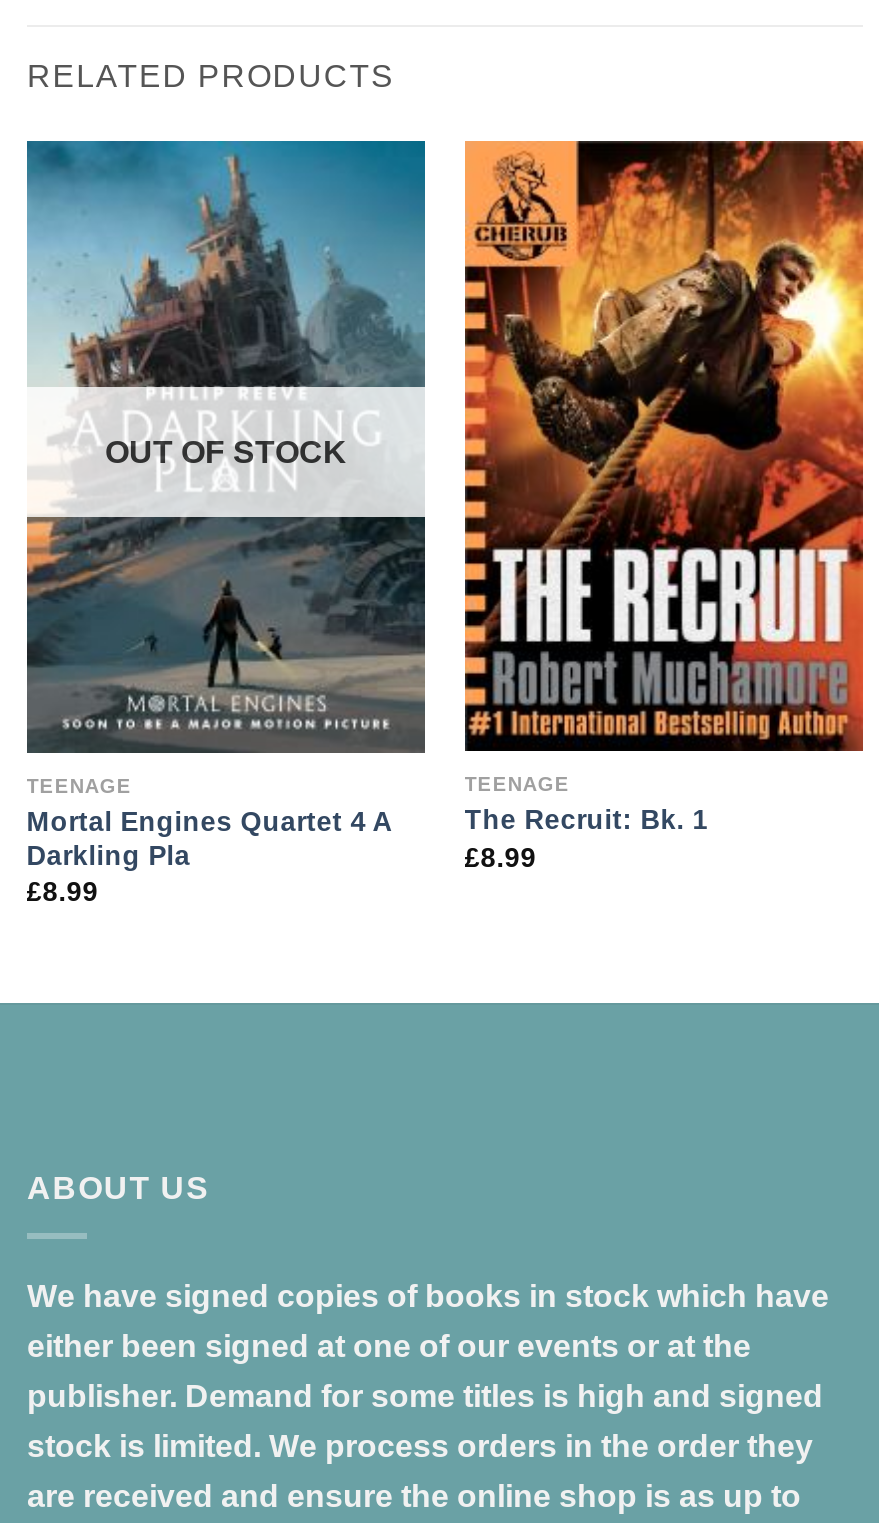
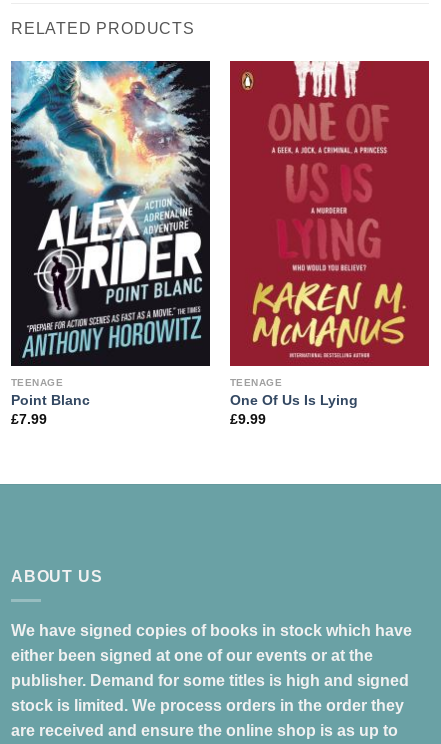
[25,139,427,907] [image] | Mortal Engines Quartet 4 A | Darkling Pla | £8.99 -> [10,60,211,427] [image] | Point Blanc | £7.99
[463,139,865,872] [image] | The Recruit: Bk. 1 | £8.99 -> [229,60,430,427] [image] | One Of Us Is Lying | £9.99
[105,435,347,469] OUT OF STOCK -> none

